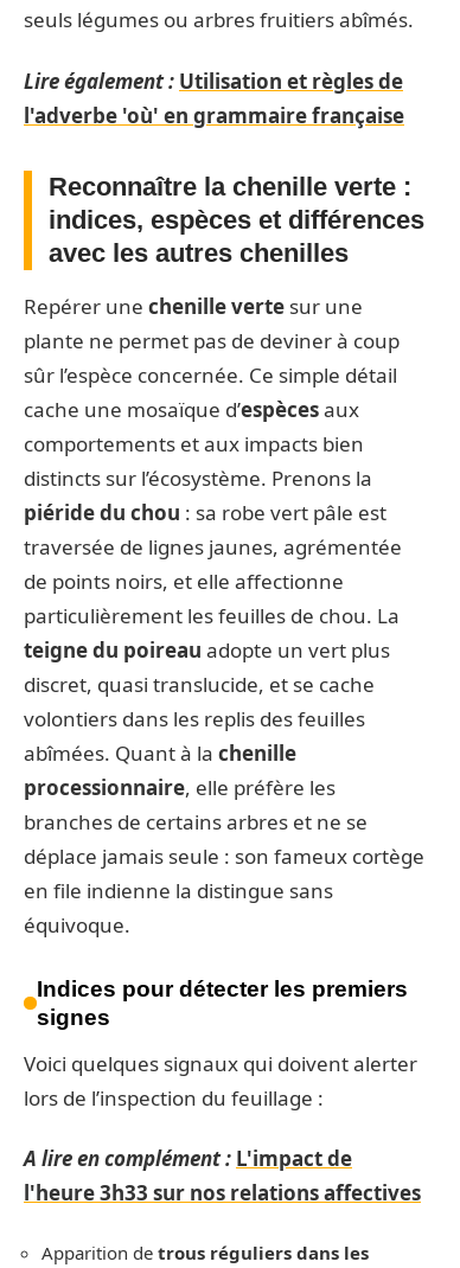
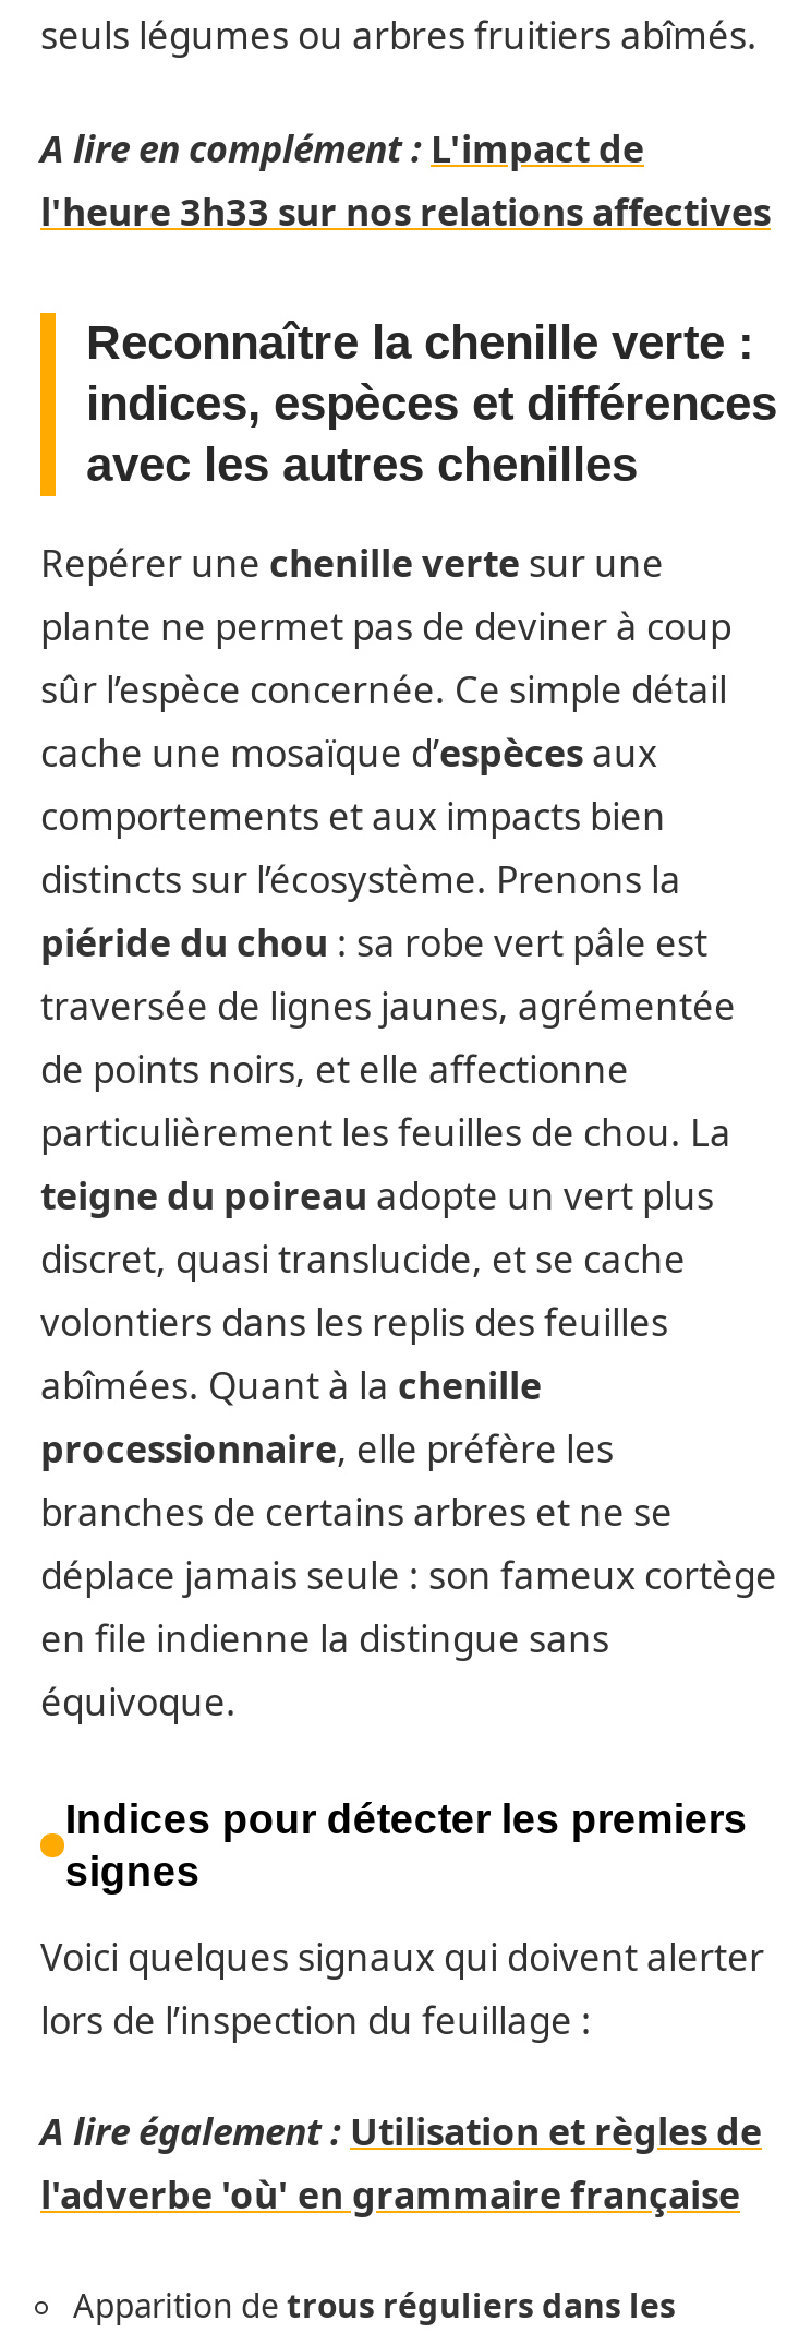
[24,67,403,94] Lire également : Utilisation et règles de -> none
moved [24,101,404,129] -> [40,2169,740,2220]: l'adverbe 'où' en grammaire française
none -> [40,2106,762,2156] A lire également : Utilisation et règles de
moved [24,1145,421,1206] -> [40,122,771,236]: A lire en complément : L'impact de | l'heure 3h33 sur nos relations affectives

